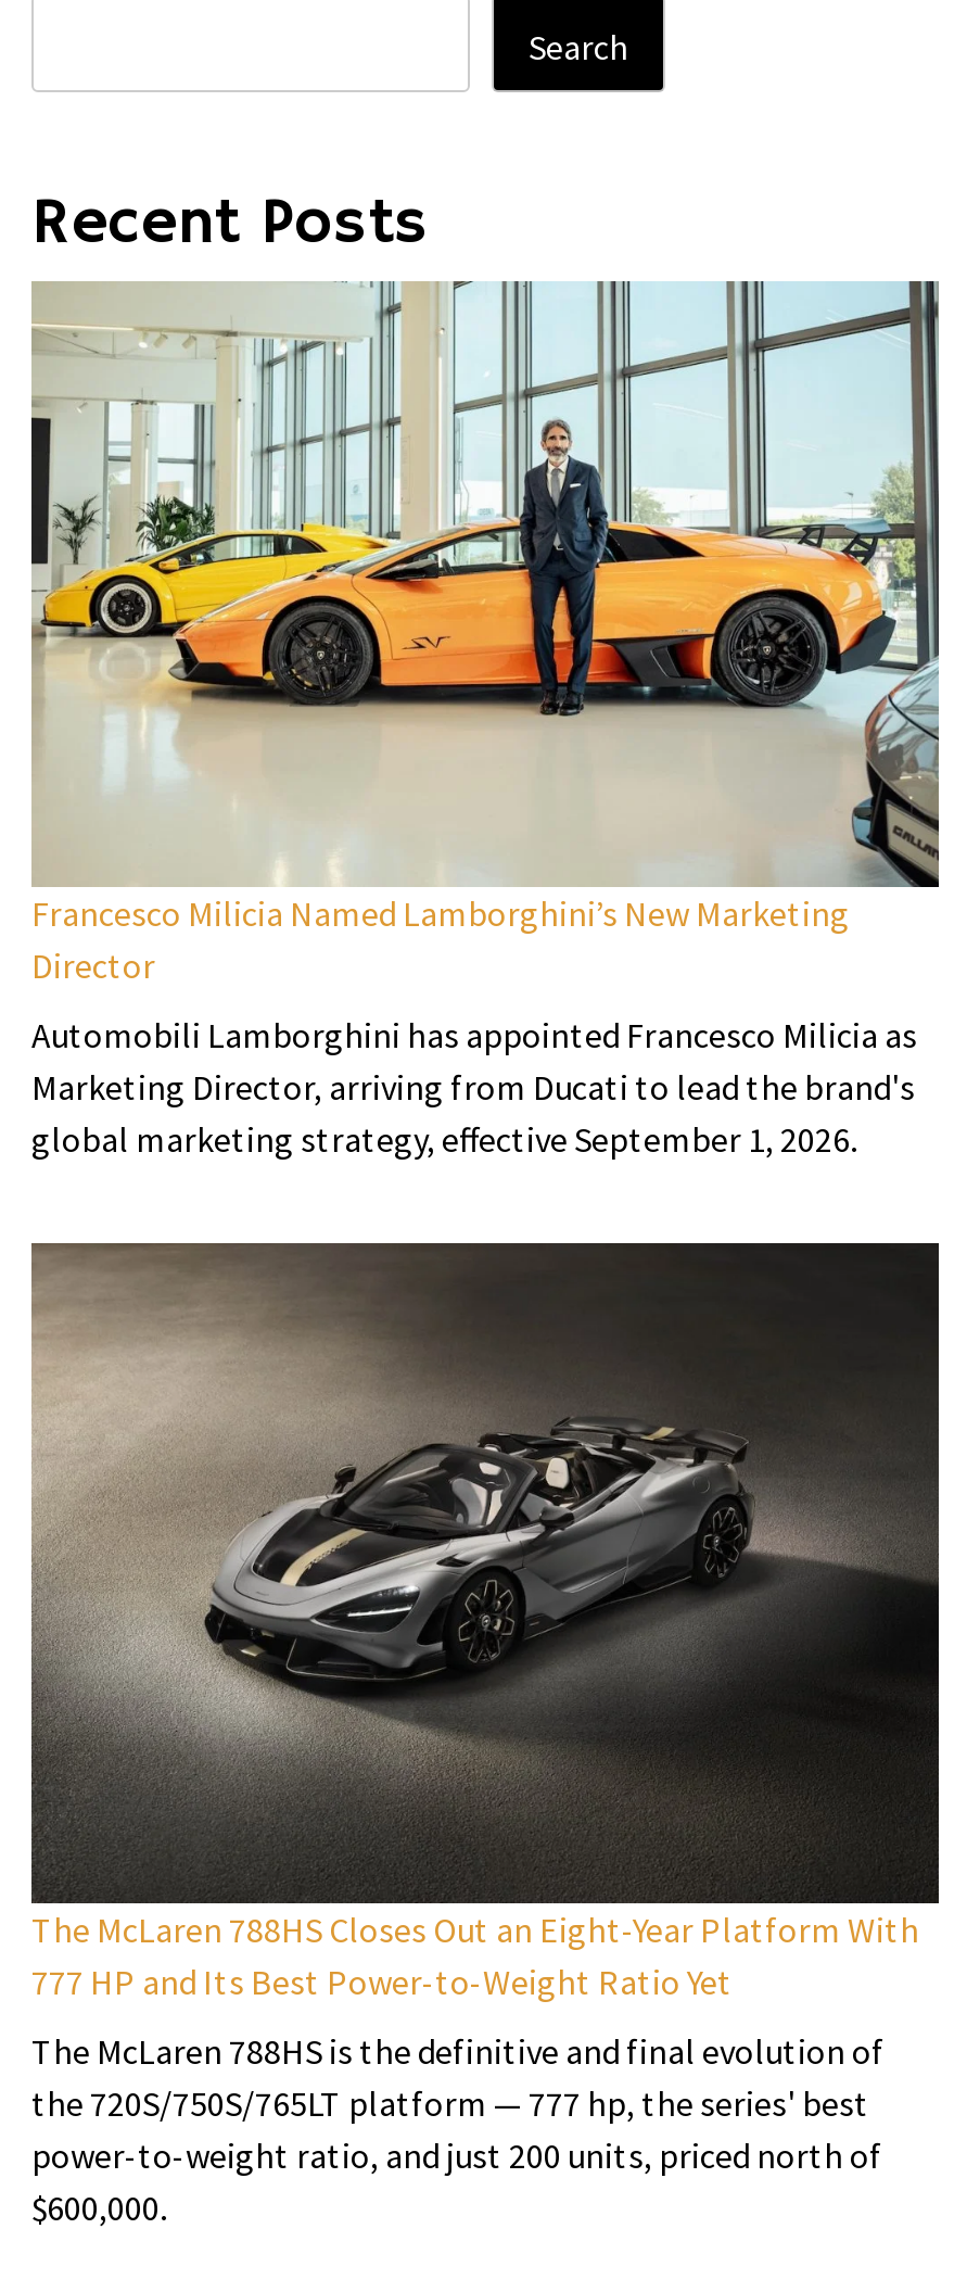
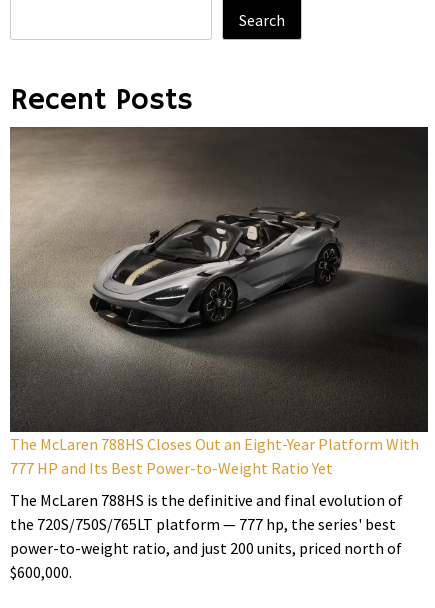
[31,280,941,1160] [image] | Francesco Milicia Named Lamborghini’s New Marketing | Director | Automobili Lamborghini has appointed Francesco Milicia as | Marketing Director, arriving from Ducati to lead the brand's | global marketing strategy, effective September 1, 2026. -> none

